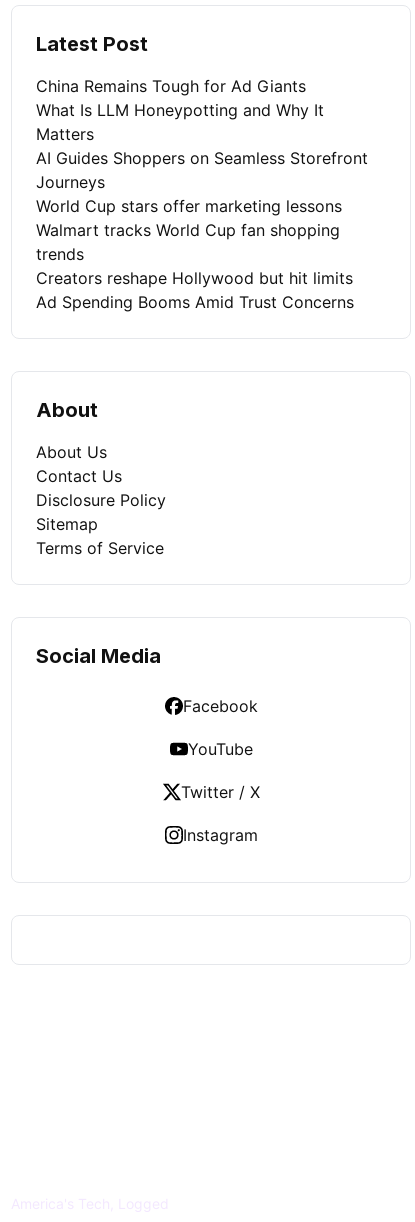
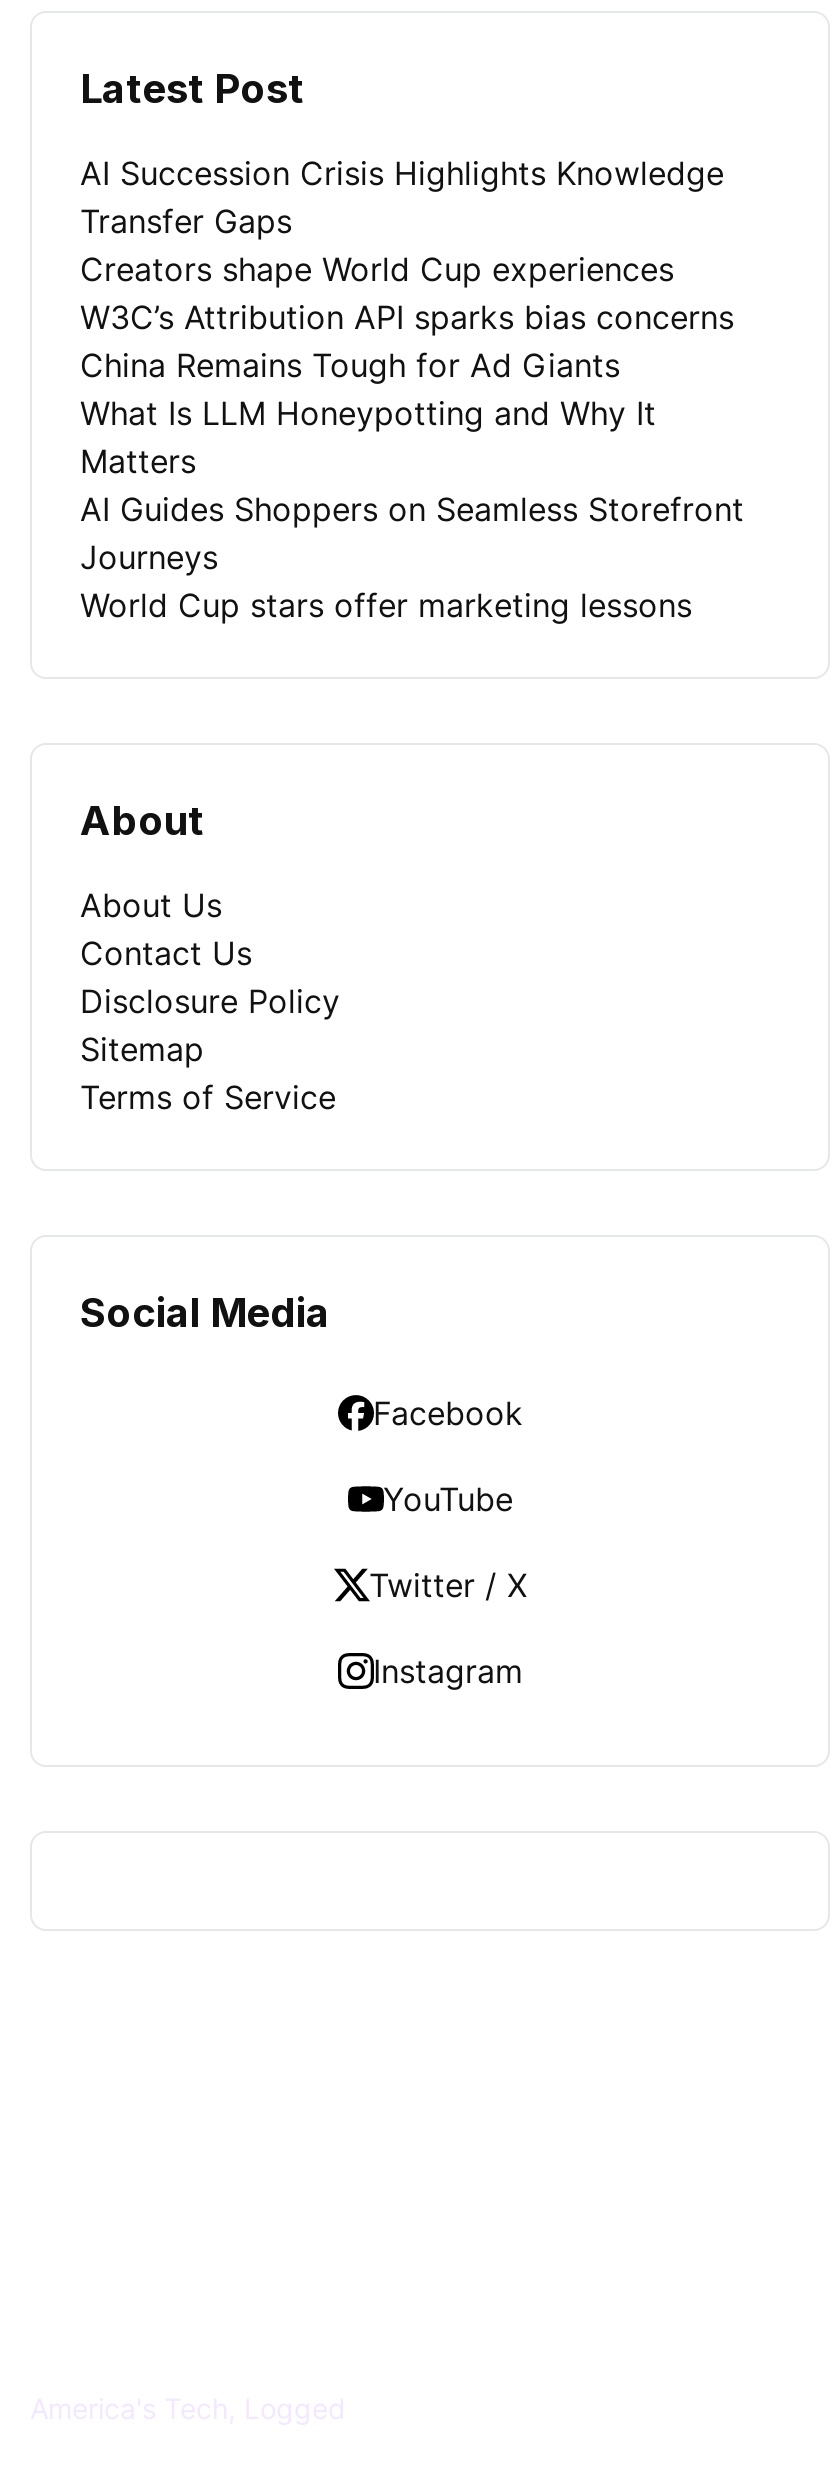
none -> [80,153,734,337] AI Succession Crisis Highlights Knowledge | Transfer Gaps | Creators shape World Cup experiences | W3C’s Attribution API sparks bias concerns
moved [36,76,368,216] -> [80,345,744,625]: China Remains Tough for Ad Giants | What Is LLM Honeypotting and Why It | Matters | AI Guides Shoppers on Seamless Storefront | Journeys | World Cup stars offer marketing lessons
[36,220,354,312] Walmart tracks World Cup fan shopping | trends | Creators reshape Hollywood but hit limits | Ad Spending Booms Amid Trust Concerns -> none

